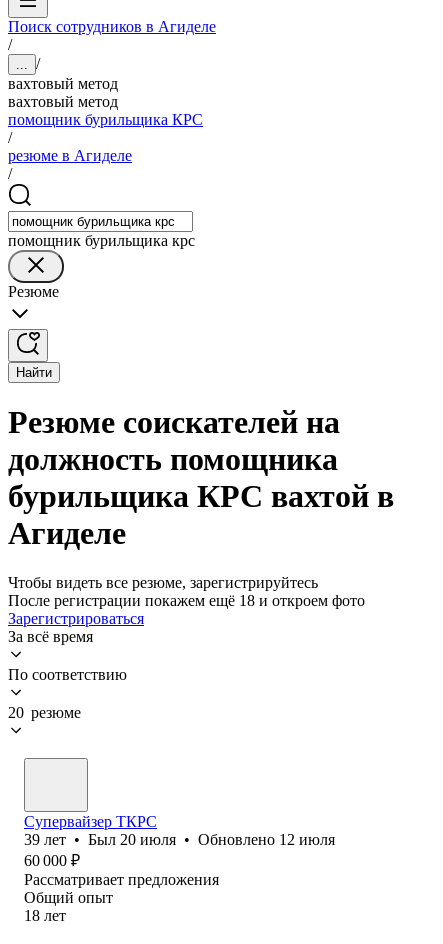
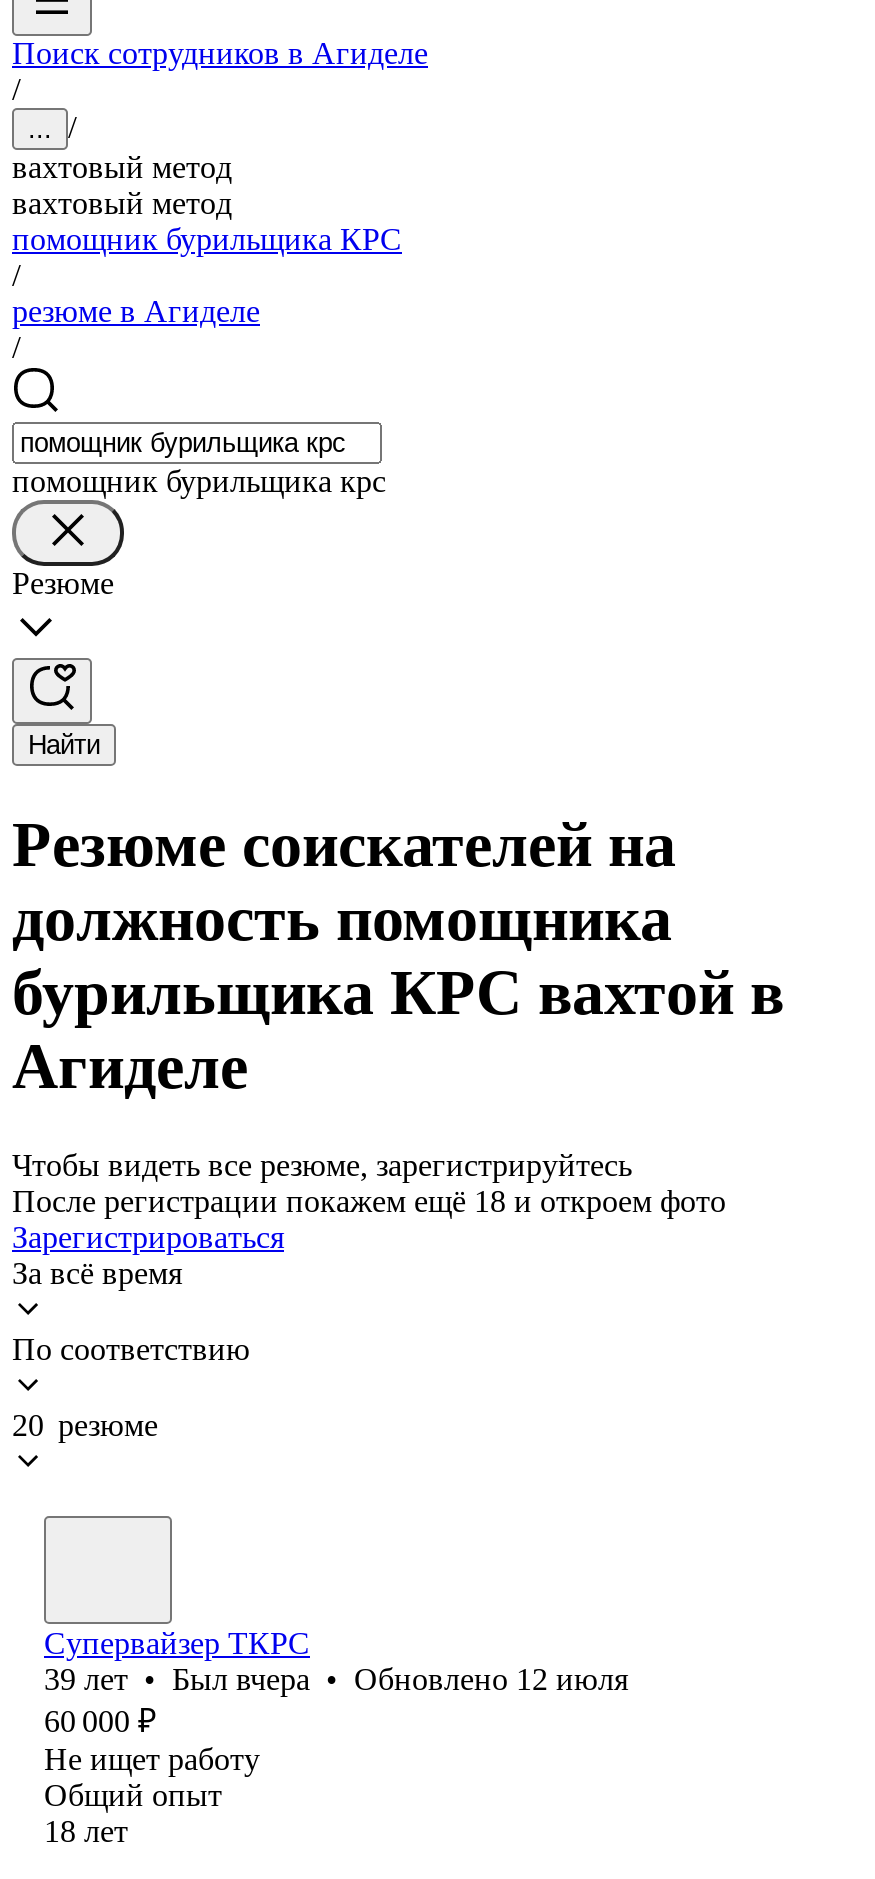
[24,831,335,848] 39 лет • Был 20 июля • Обновлено 12 июля -> [44,1662,628,1696] 39 лет • Был вчера • Обновлено 12 июля
[24,871,219,888] Рассматривает предложения -> [44,1742,260,1776] Не ищет работу

